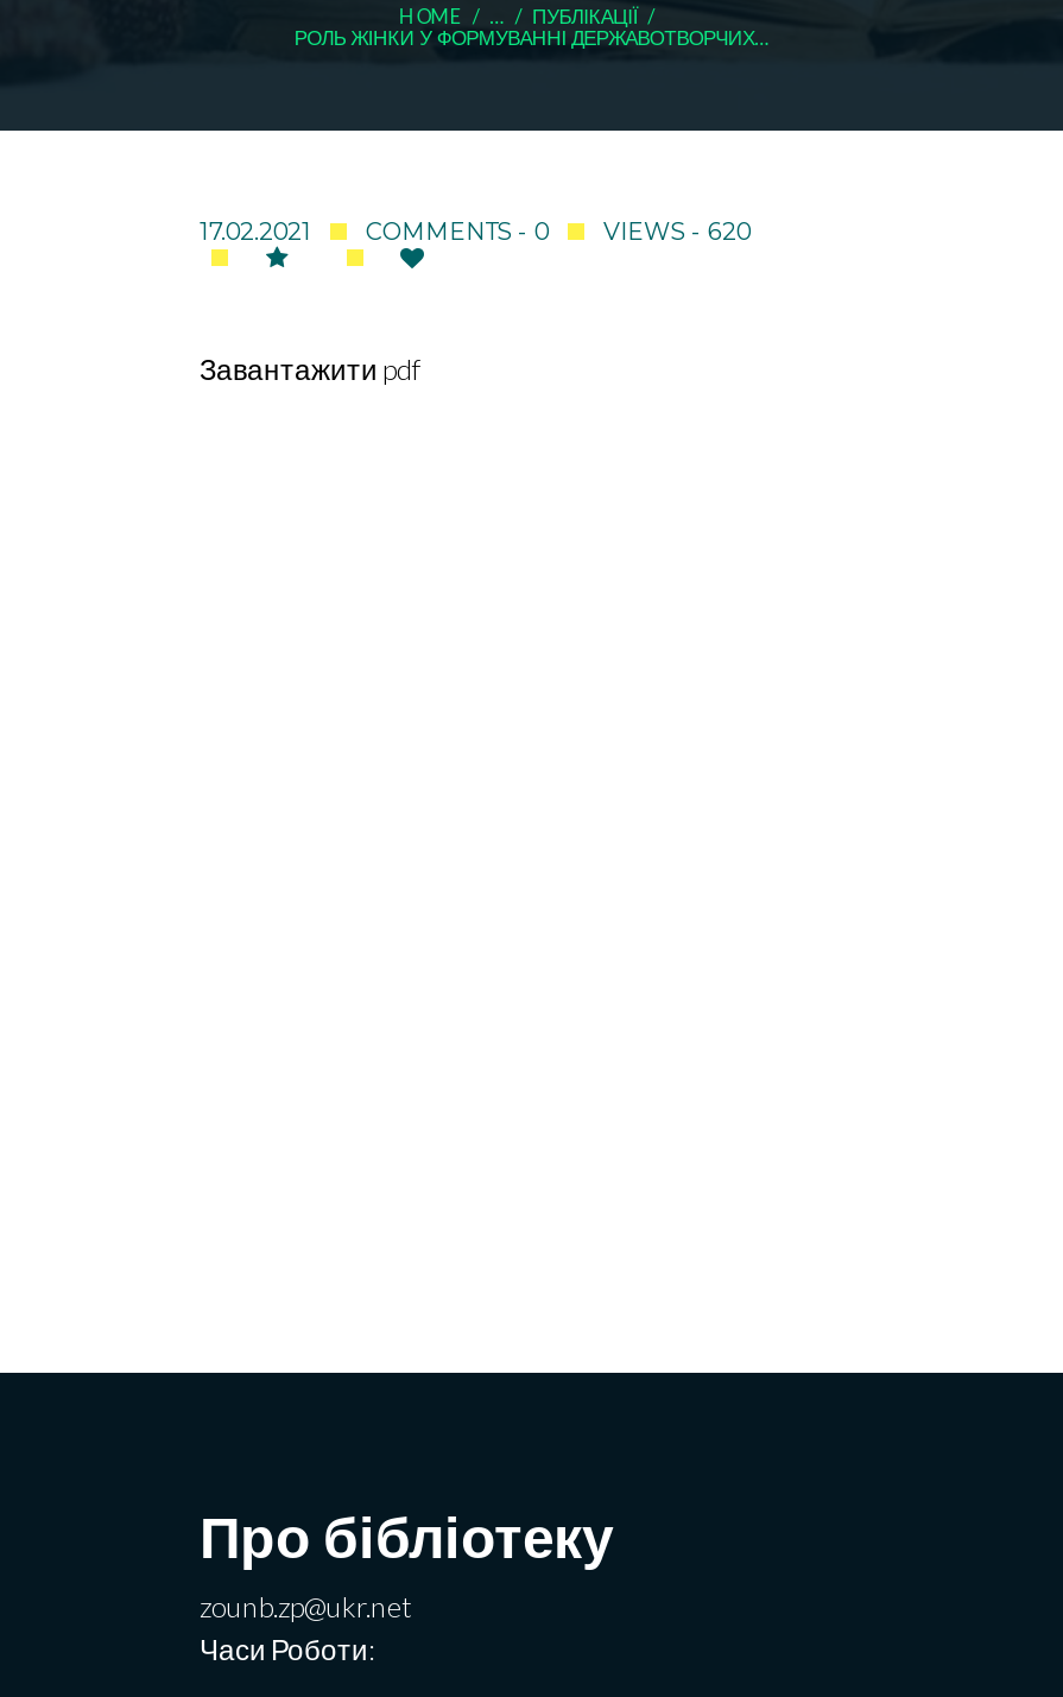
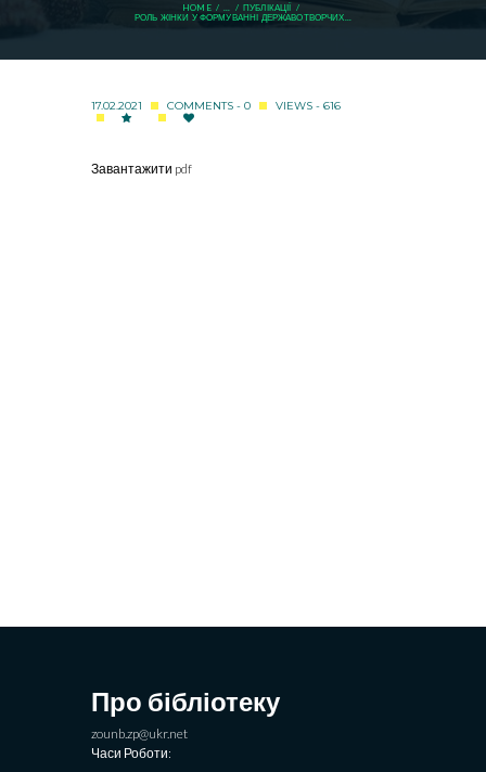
[200,215,751,246] 17.02.2021 COMMENTS - 0 VIEWS - 620 -> [91,98,341,112] 17.02.2021 COMMENTS - 0 VIEWS - 616

